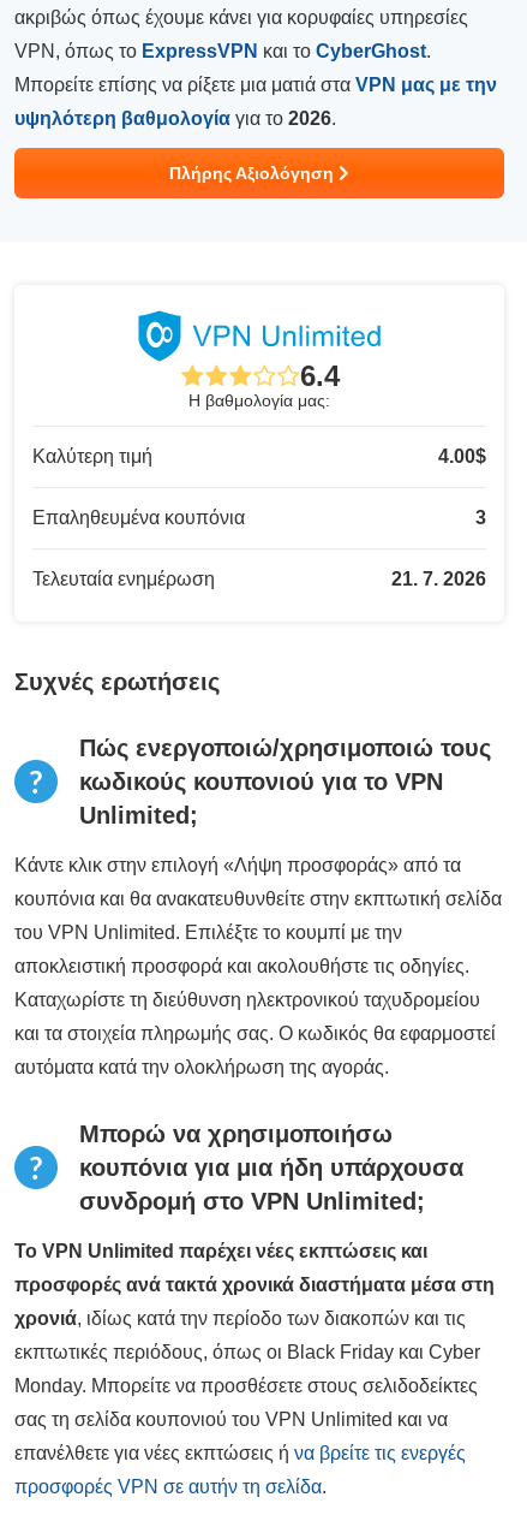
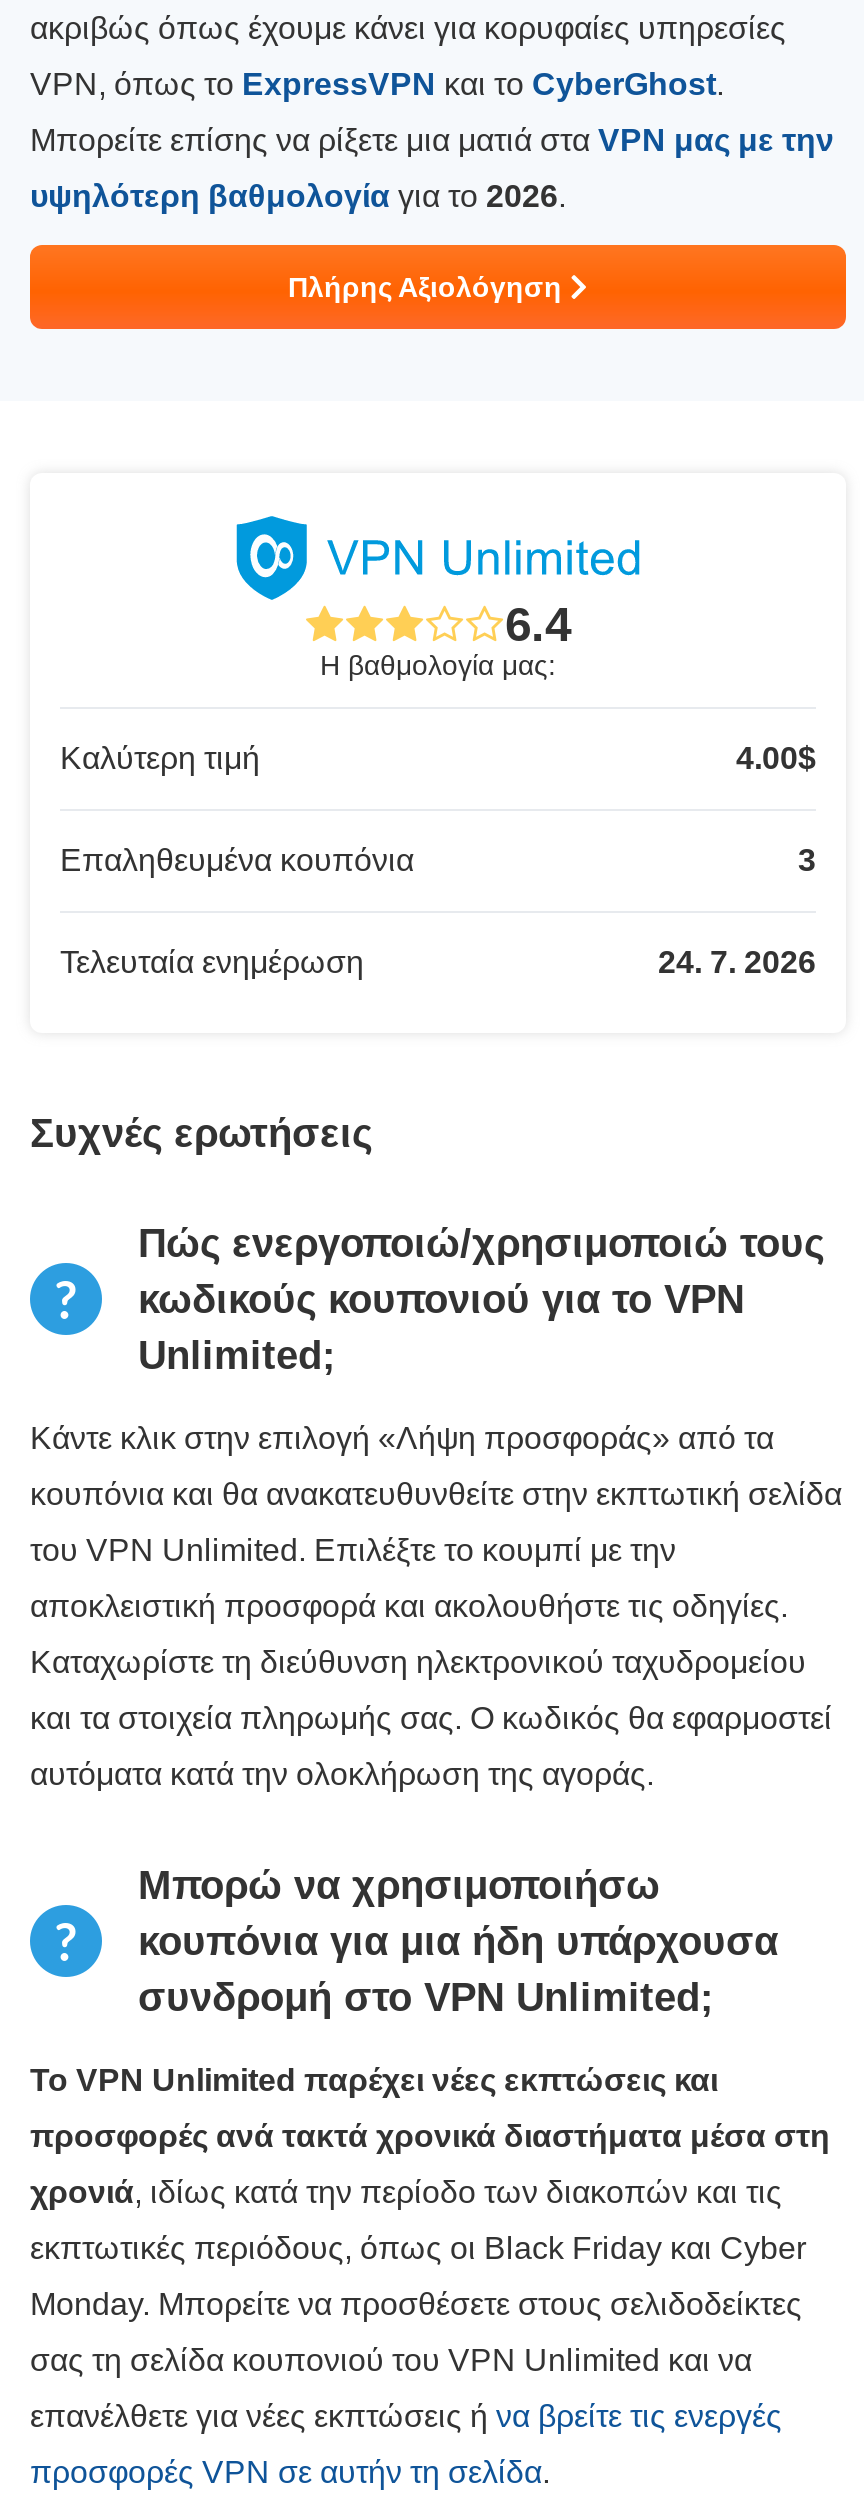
[391,569,486,589] 21. 7. 2026 -> [658,945,816,979] 24. 7. 2026

